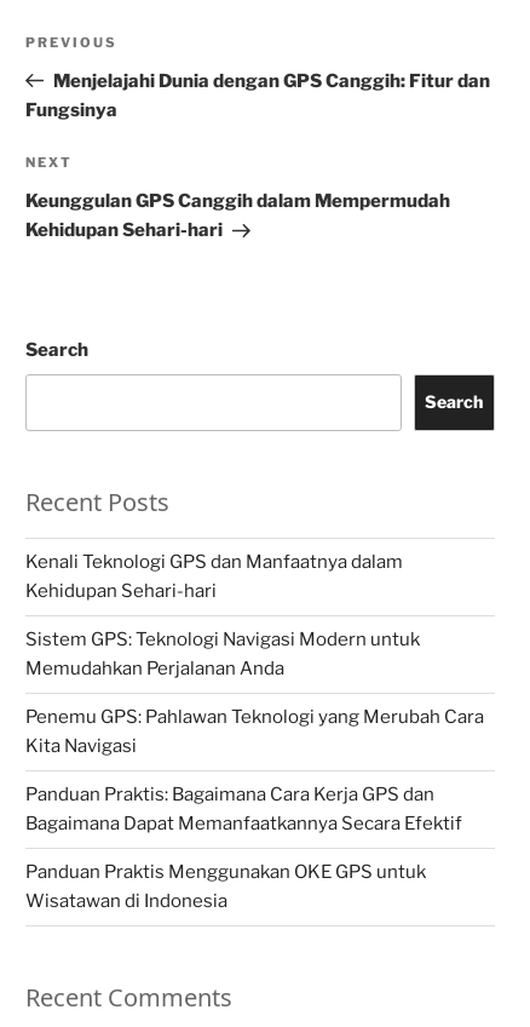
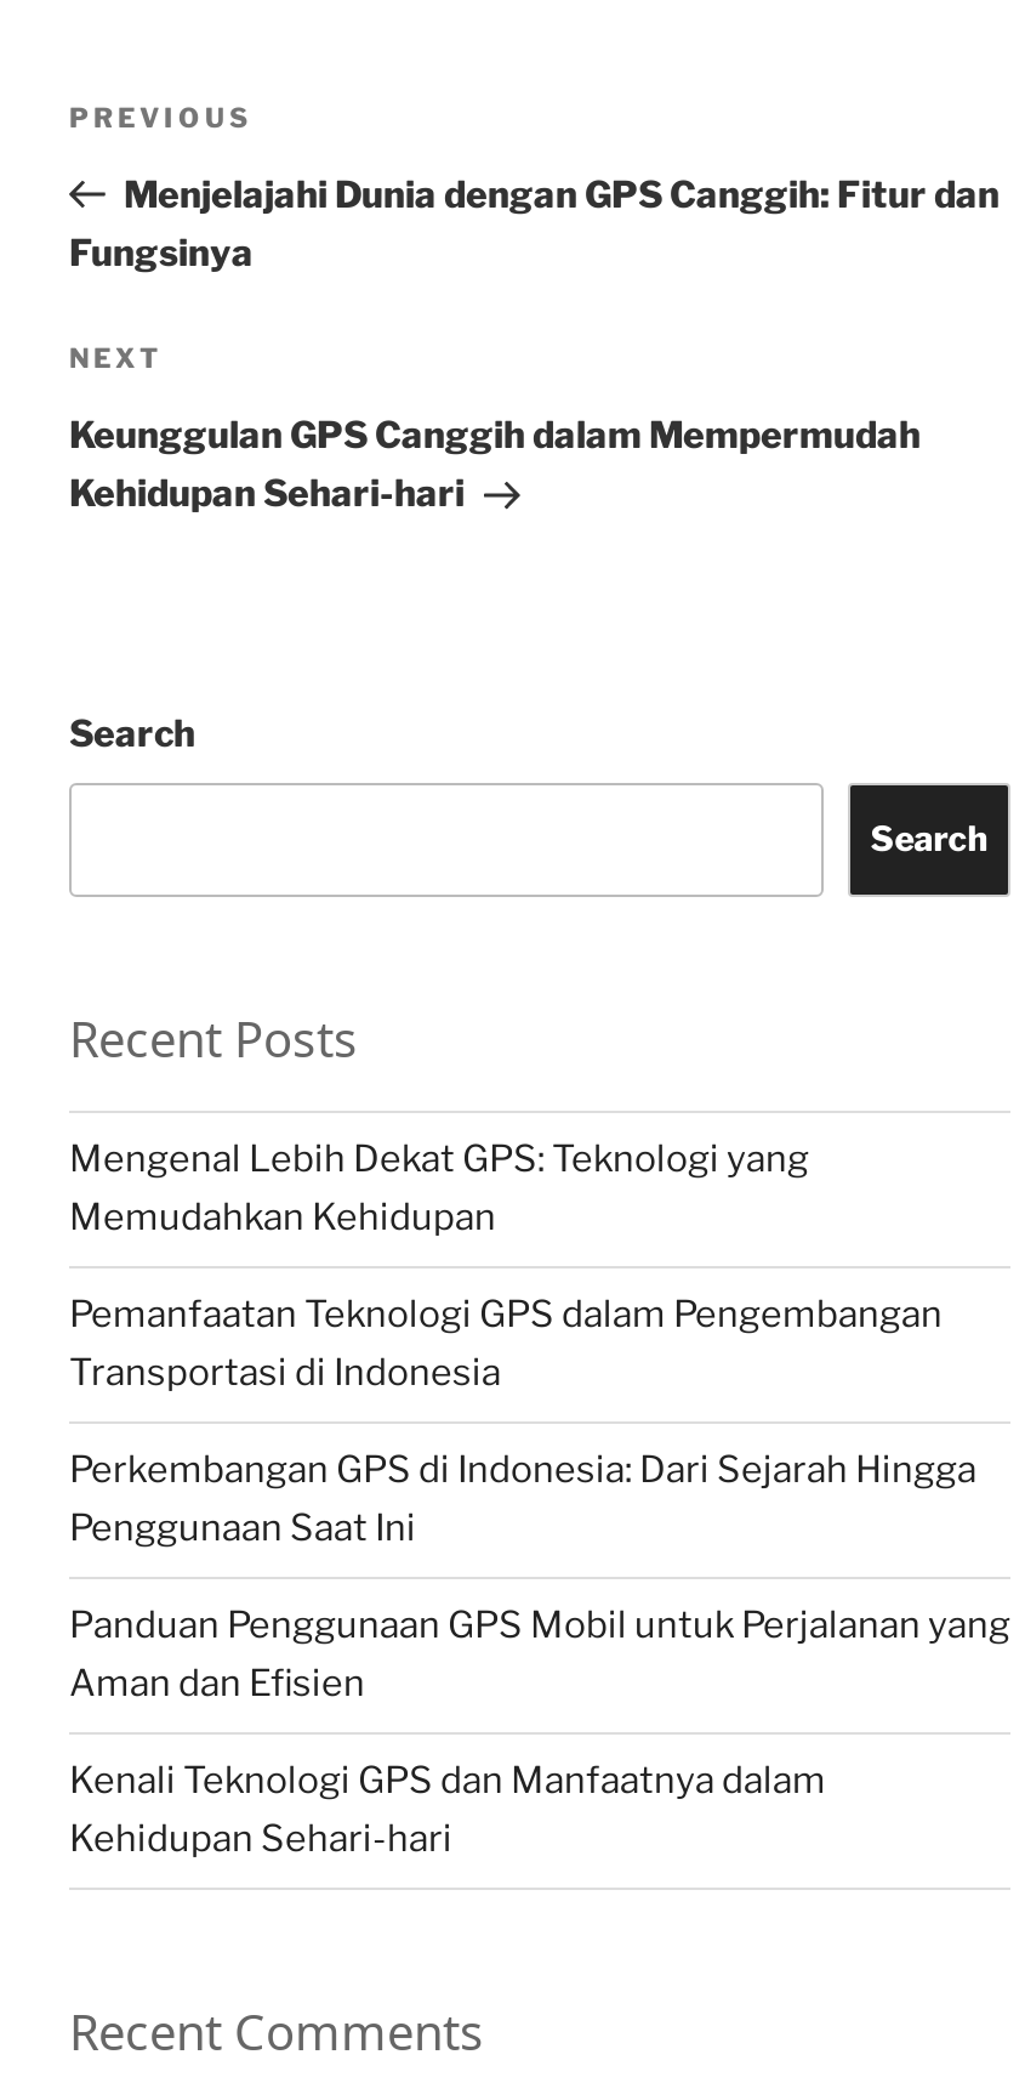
none -> [69,1138,1010,1706] Mengenal Lebih Dekat GPS: Teknologi yang | Memudahkan Kehidupan | Pemanfaatan Teknologi GPS dalam Pengembangan | Transportasi di Indonesia | Perkembangan GPS di Indonesia: Dari Sejarah Hingga | Penggunaan Saat Ini | Panduan Penggunaan GPS Mobil untuk Perjalanan yang | Aman dan Efisien
moved [25,551,403,602] -> [69,1759,826,1861]: Kenali Teknologi GPS dan Manfaatnya dalam | Kehidupan Sehari-hari
[25,629,484,912] Sistem GPS: Teknologi Navigasi Modern untuk | Memudahkan Perjalanan Anda | Penemu GPS: Pahlawan Teknologi yang Merubah Cara | Kita Navigasi | Panduan Praktis: Bagaimana Cara Kerja GPS dan | Bagaimana Dapat Memanfaatkannya Secara Efektif | Panduan Praktis Menggunakan OKE GPS untuk | Wisatawan di Indonesia -> none

